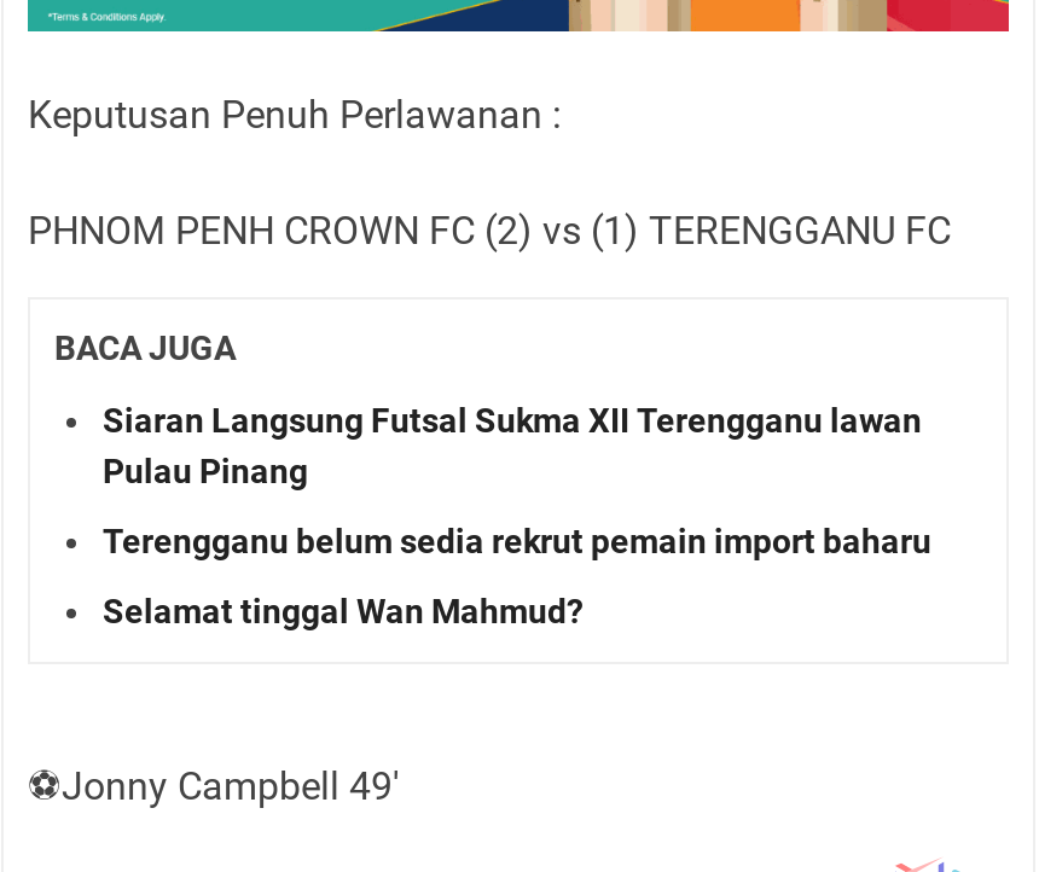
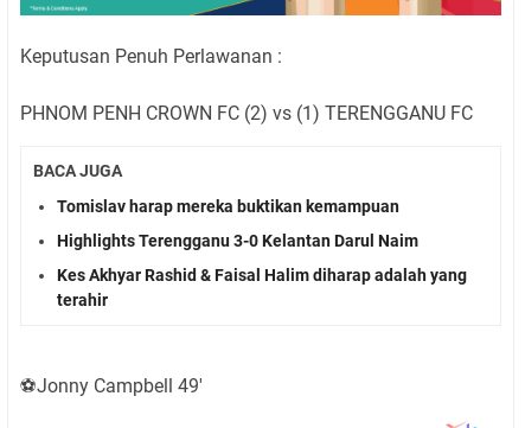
[103,402,922,491] Siaran Langsung Futsal Sukma XII Terengganu lawan | Pulau Pinang -> [57,197,399,216] Tomislav harap mereka buktikan kemampuan
[103,523,931,561] Terengganu belum sedia rekrut pemain import baharu -> [57,232,418,251] Highlights Terengganu 3-0 Kelantan Darul Naim
[103,593,584,631] Selamat tinggal Wan Mahmud? -> [57,266,467,310] Kes Akhyar Rashid & Faisal Halim diharap adalah yang | terahir

